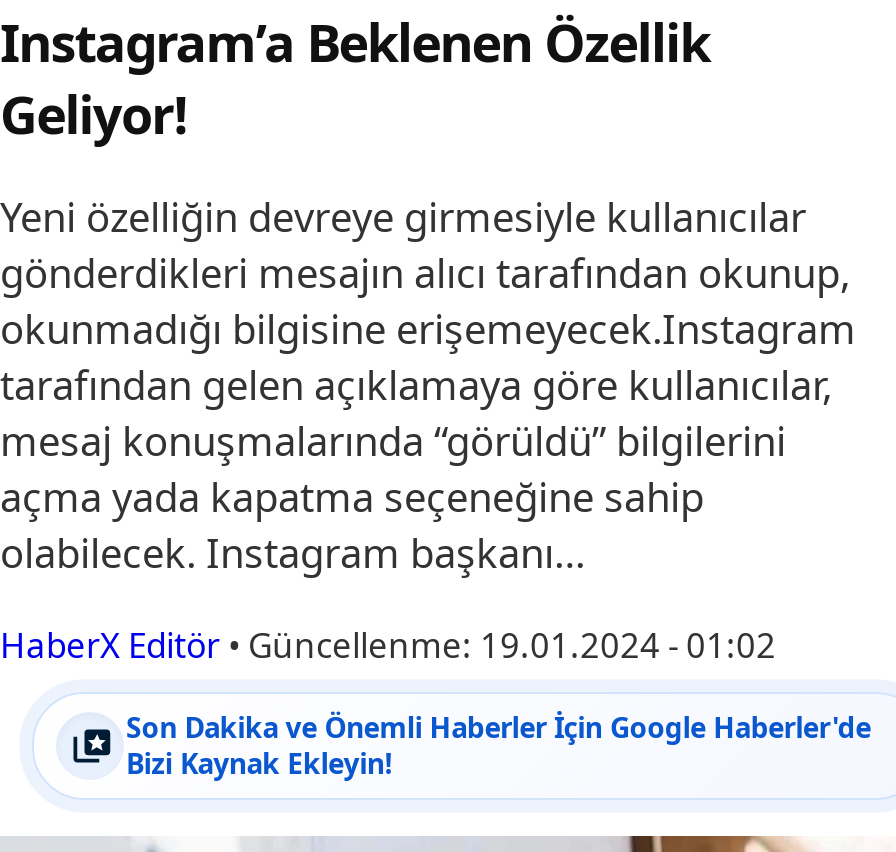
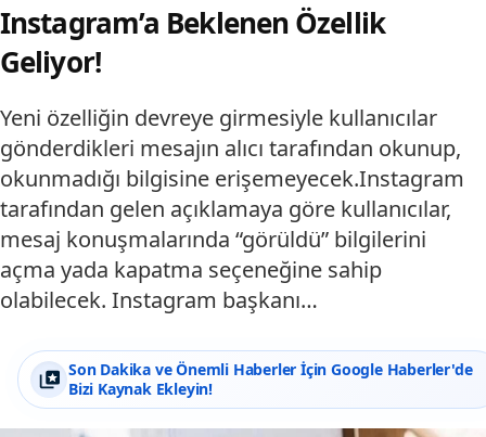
[0,622,776,668] HaberX Editör • Güncellenme: 19.01.2024 - 01:02 -> none

